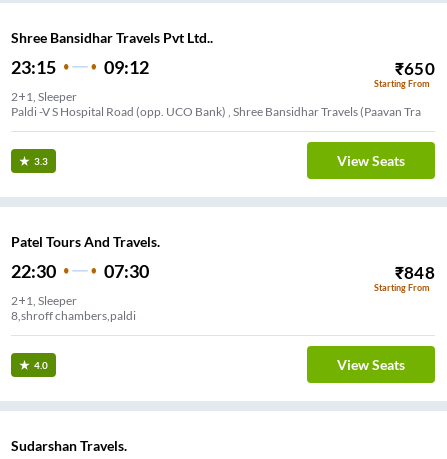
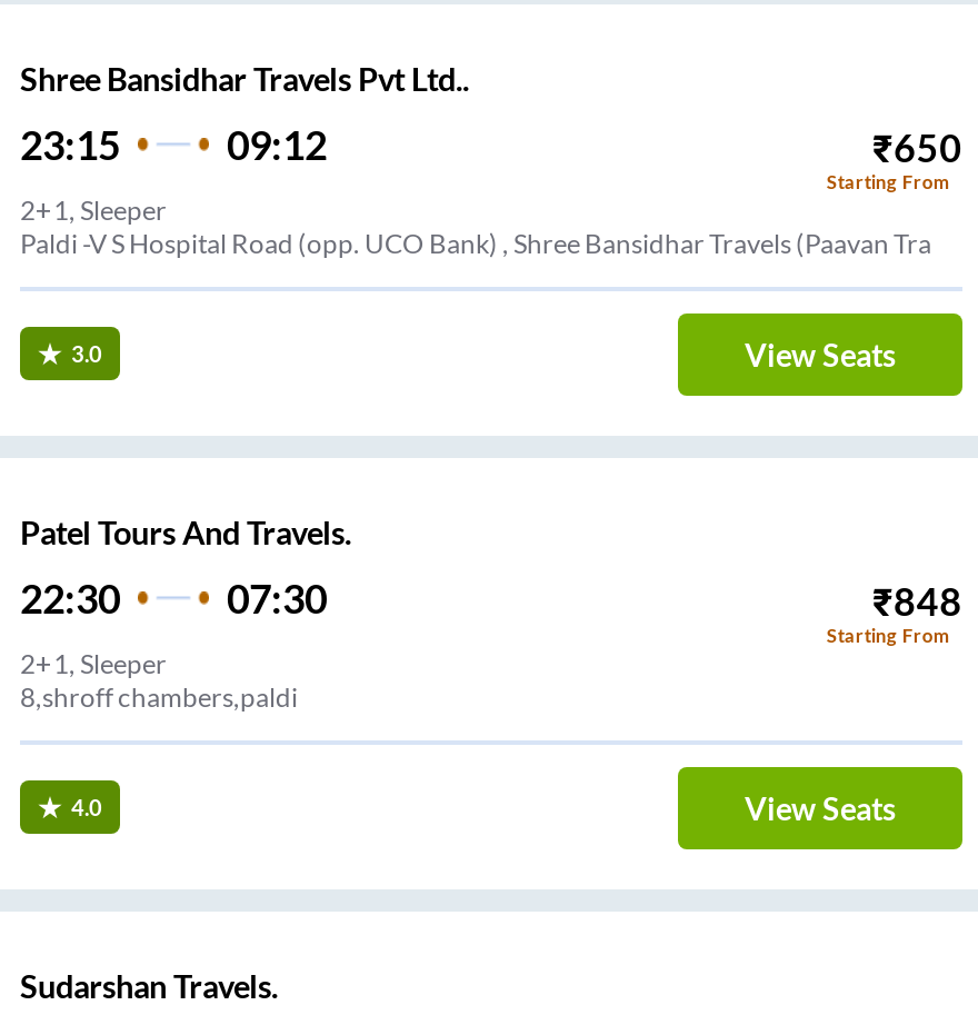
[34,155,48,167] 3.3 -> [71,340,102,367] 3.0

